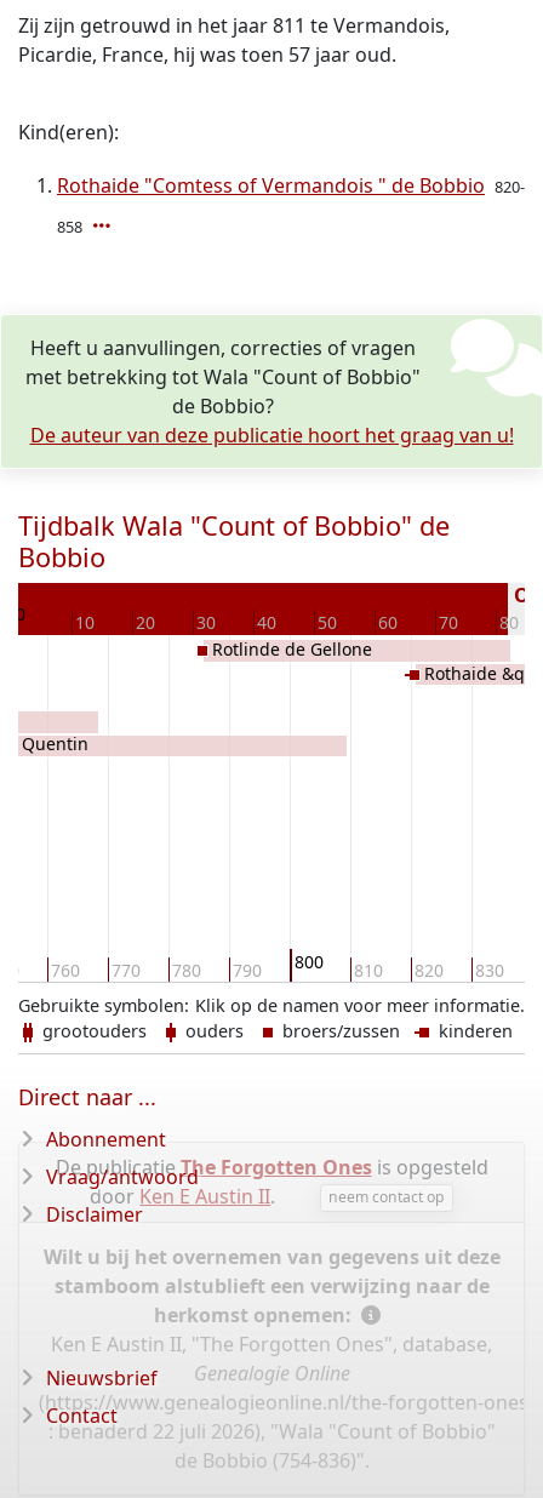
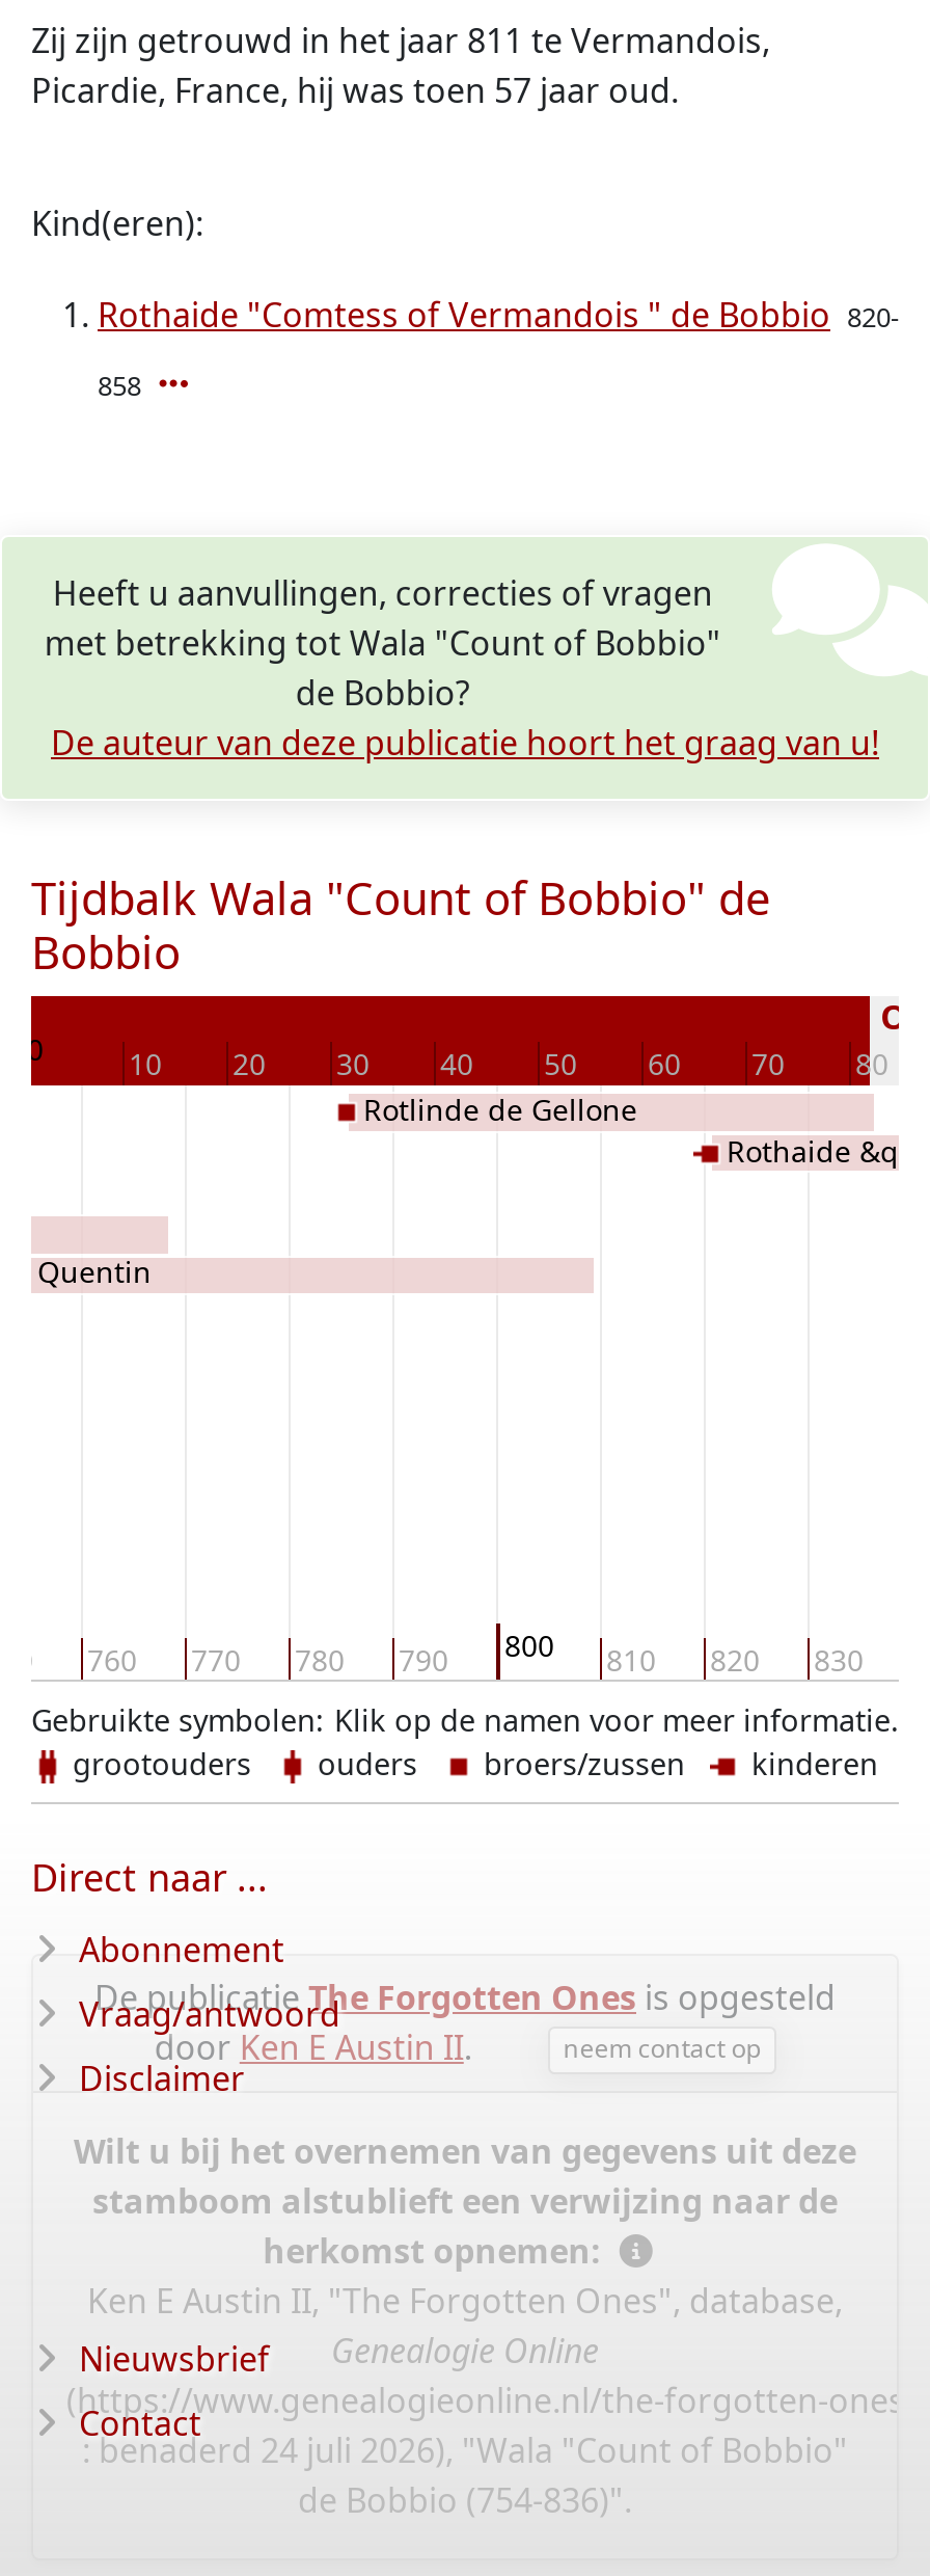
[48,1418,495,1445] : benaderd 22 juli 2026), "Wala "Count of Bobbio" -> [82,2427,848,2473] : benaderd 24 juli 2026), "Wala "Count of Bobbio"

